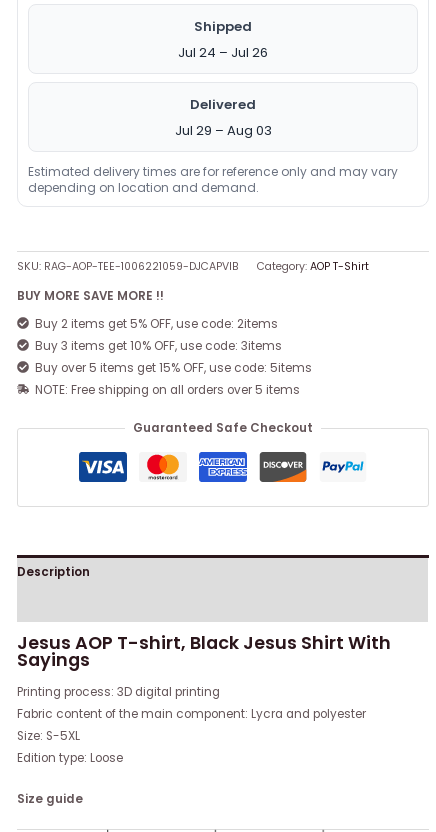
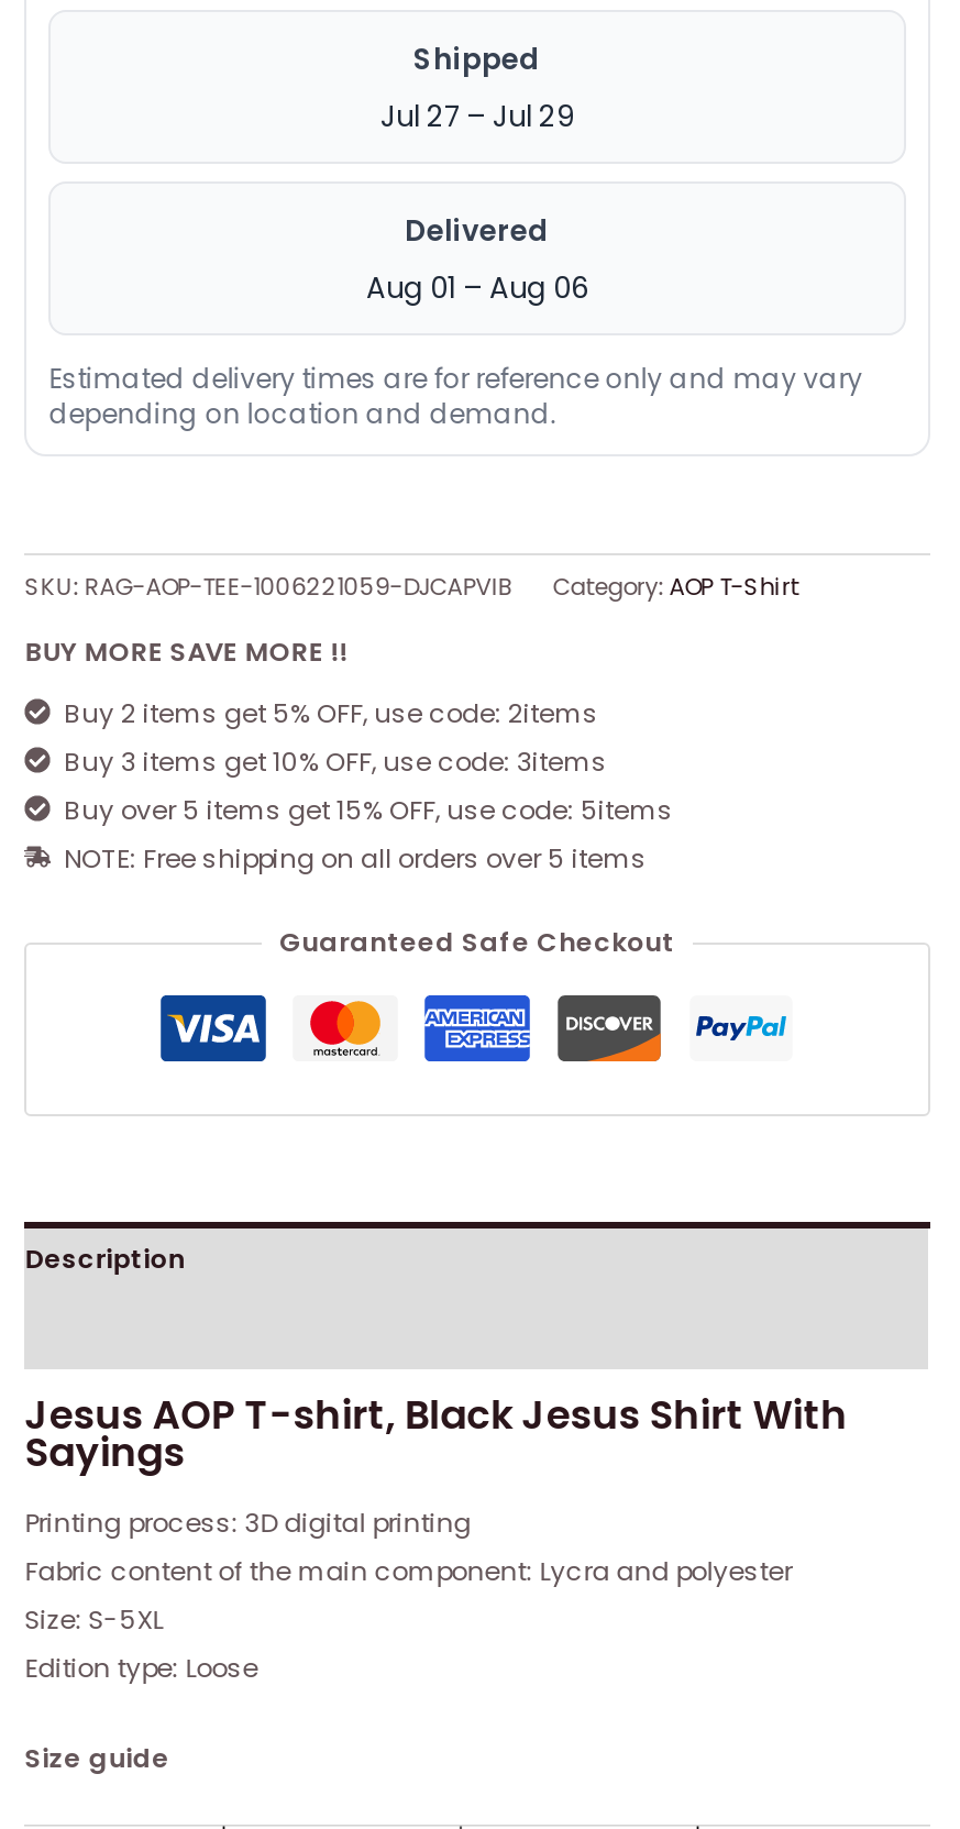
[178,43,268,62] Jul 24 – Jul 26 -> [380,95,574,137] Jul 27 – Jul 29
[174,121,271,140] Jul 29 – Aug 03 -> [366,267,588,309] Aug 01 – Aug 06

